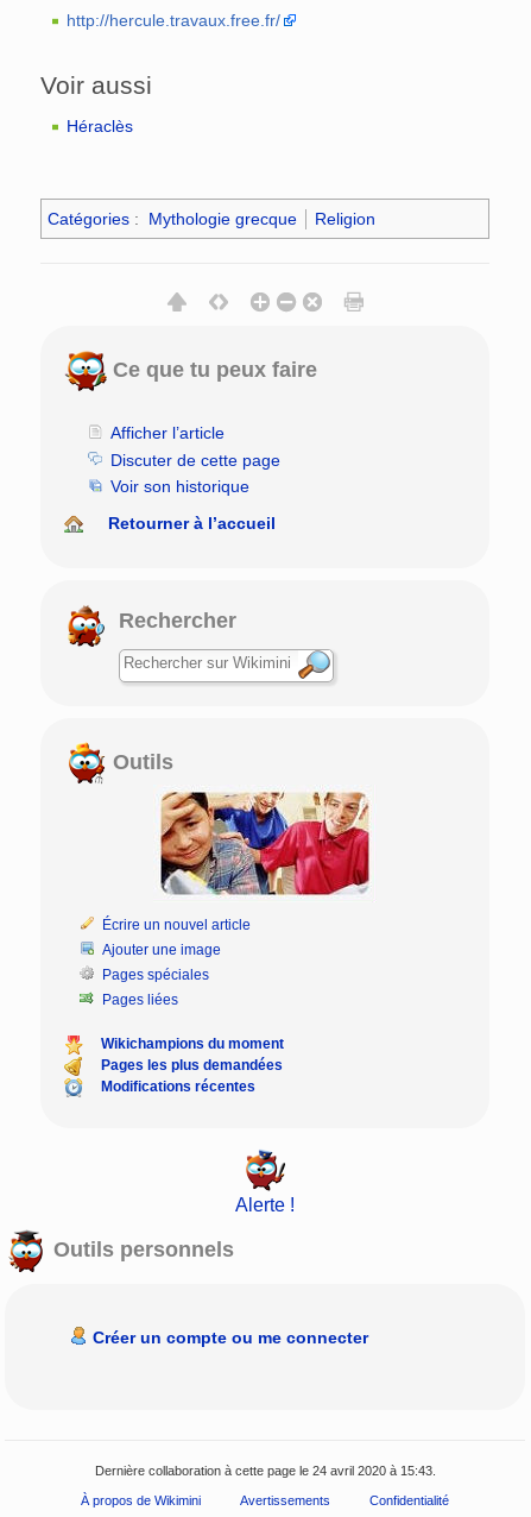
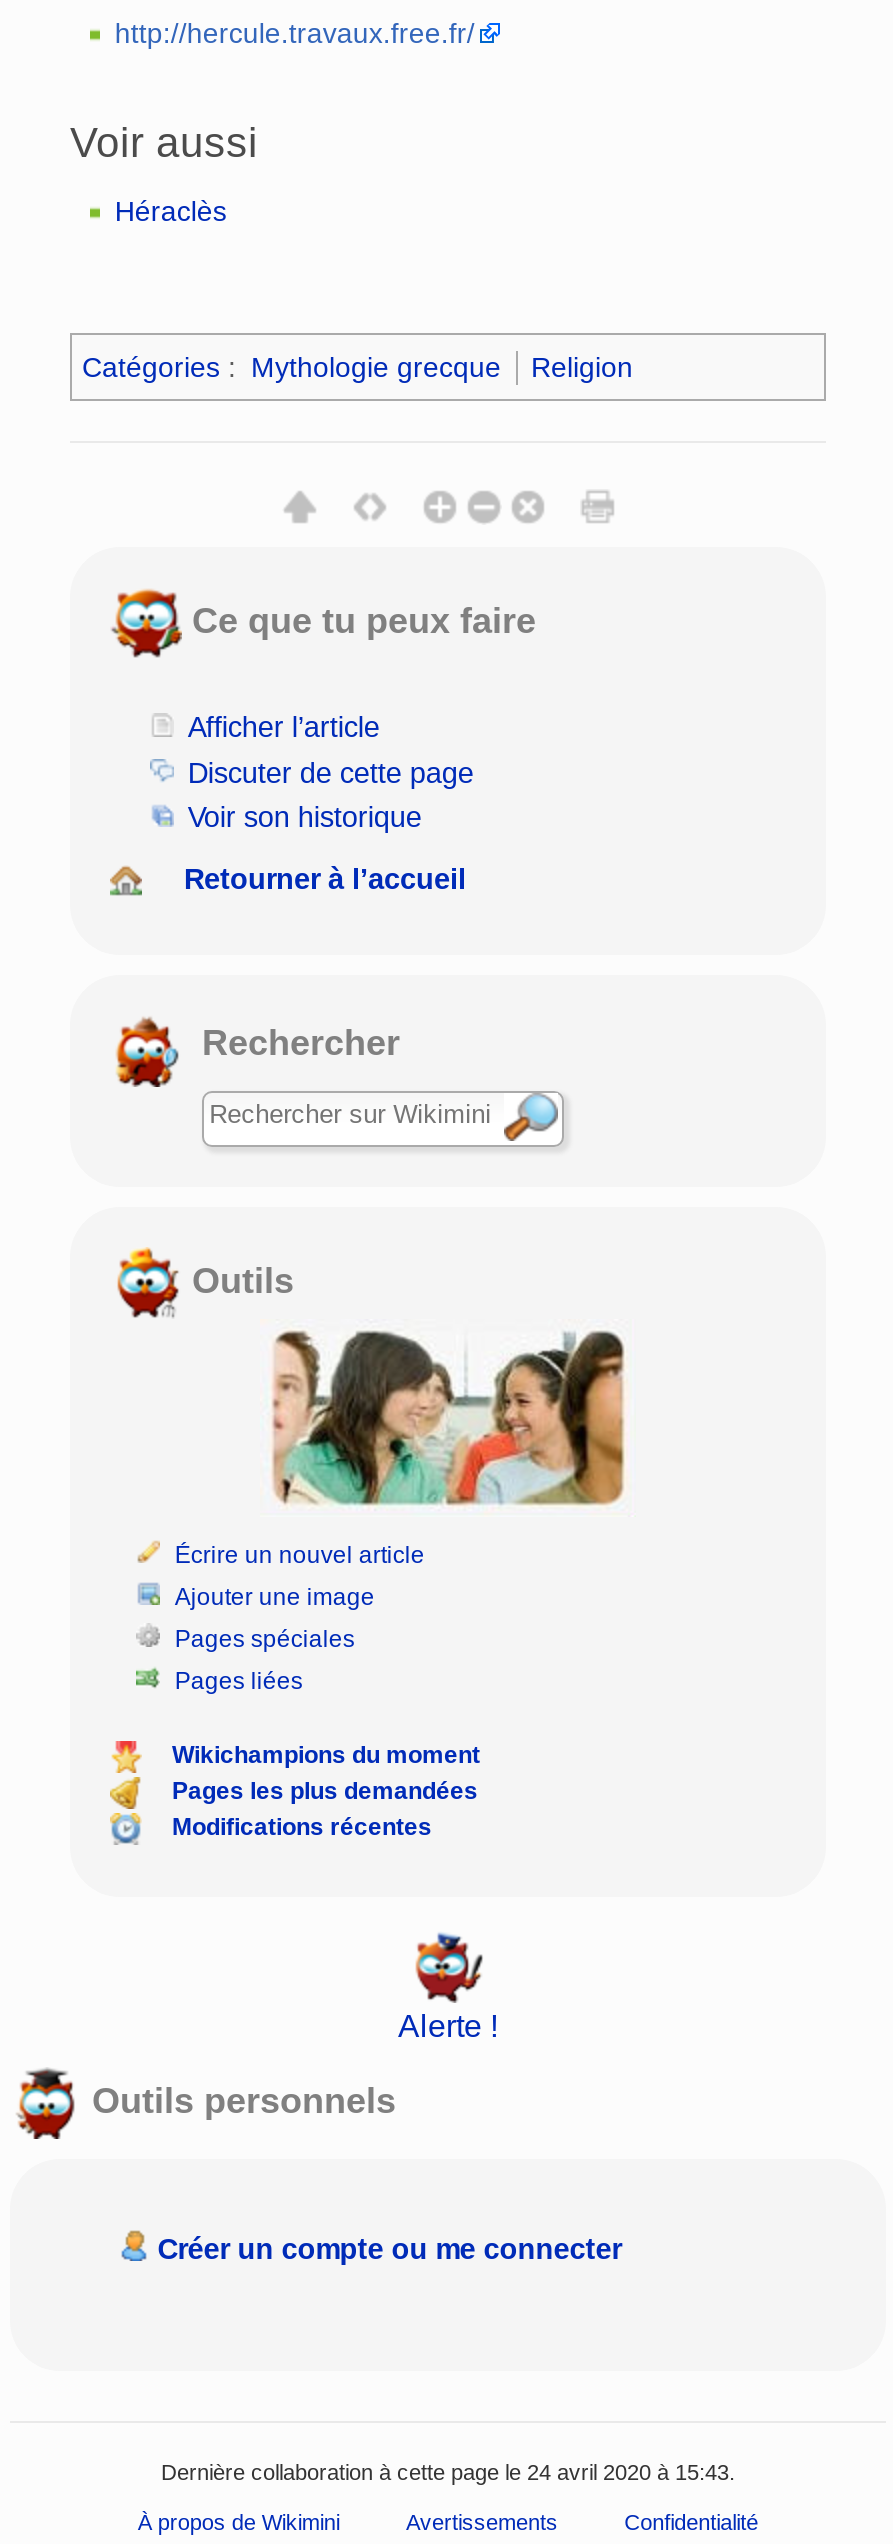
[160,791,369,896] [image] -> [272,1329,624,1507] [image]

